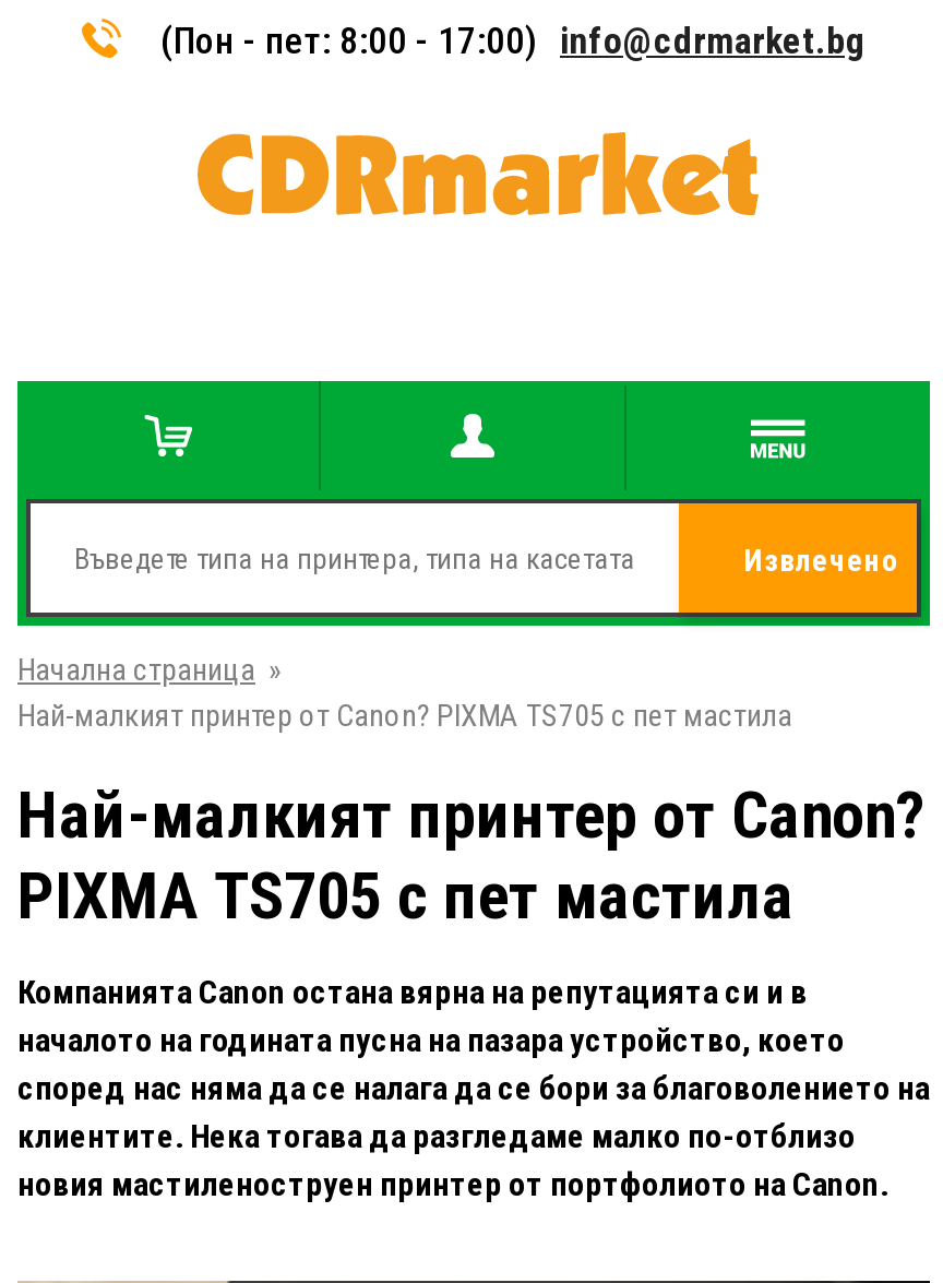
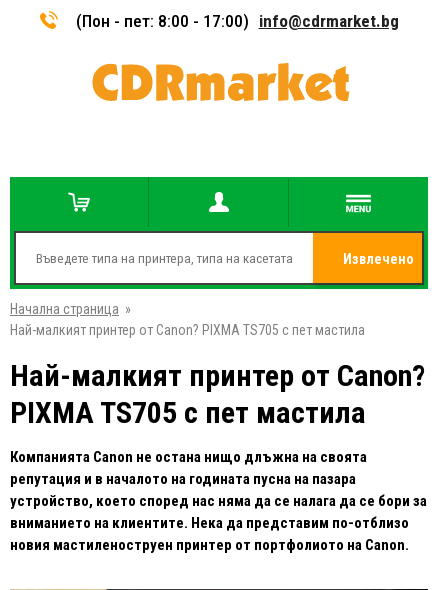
[17,973,930,1156] Компанията Canon остана вярна на репутацията си и в | началото на годината пусна на пазара устройство, което | според нас няма да се налага да се бори за благоволението на | клиентите. Нека тогава да разгледаме малко по-отблизо -> [10,448,427,532] Компанията Canon не остана нищо длъжна на своята | репутация и в началото на годината пусна на пазара | устройство, което според нас няма да се налага да се бори за | вниманието на клиентите. Нека да представим по-отблизо

